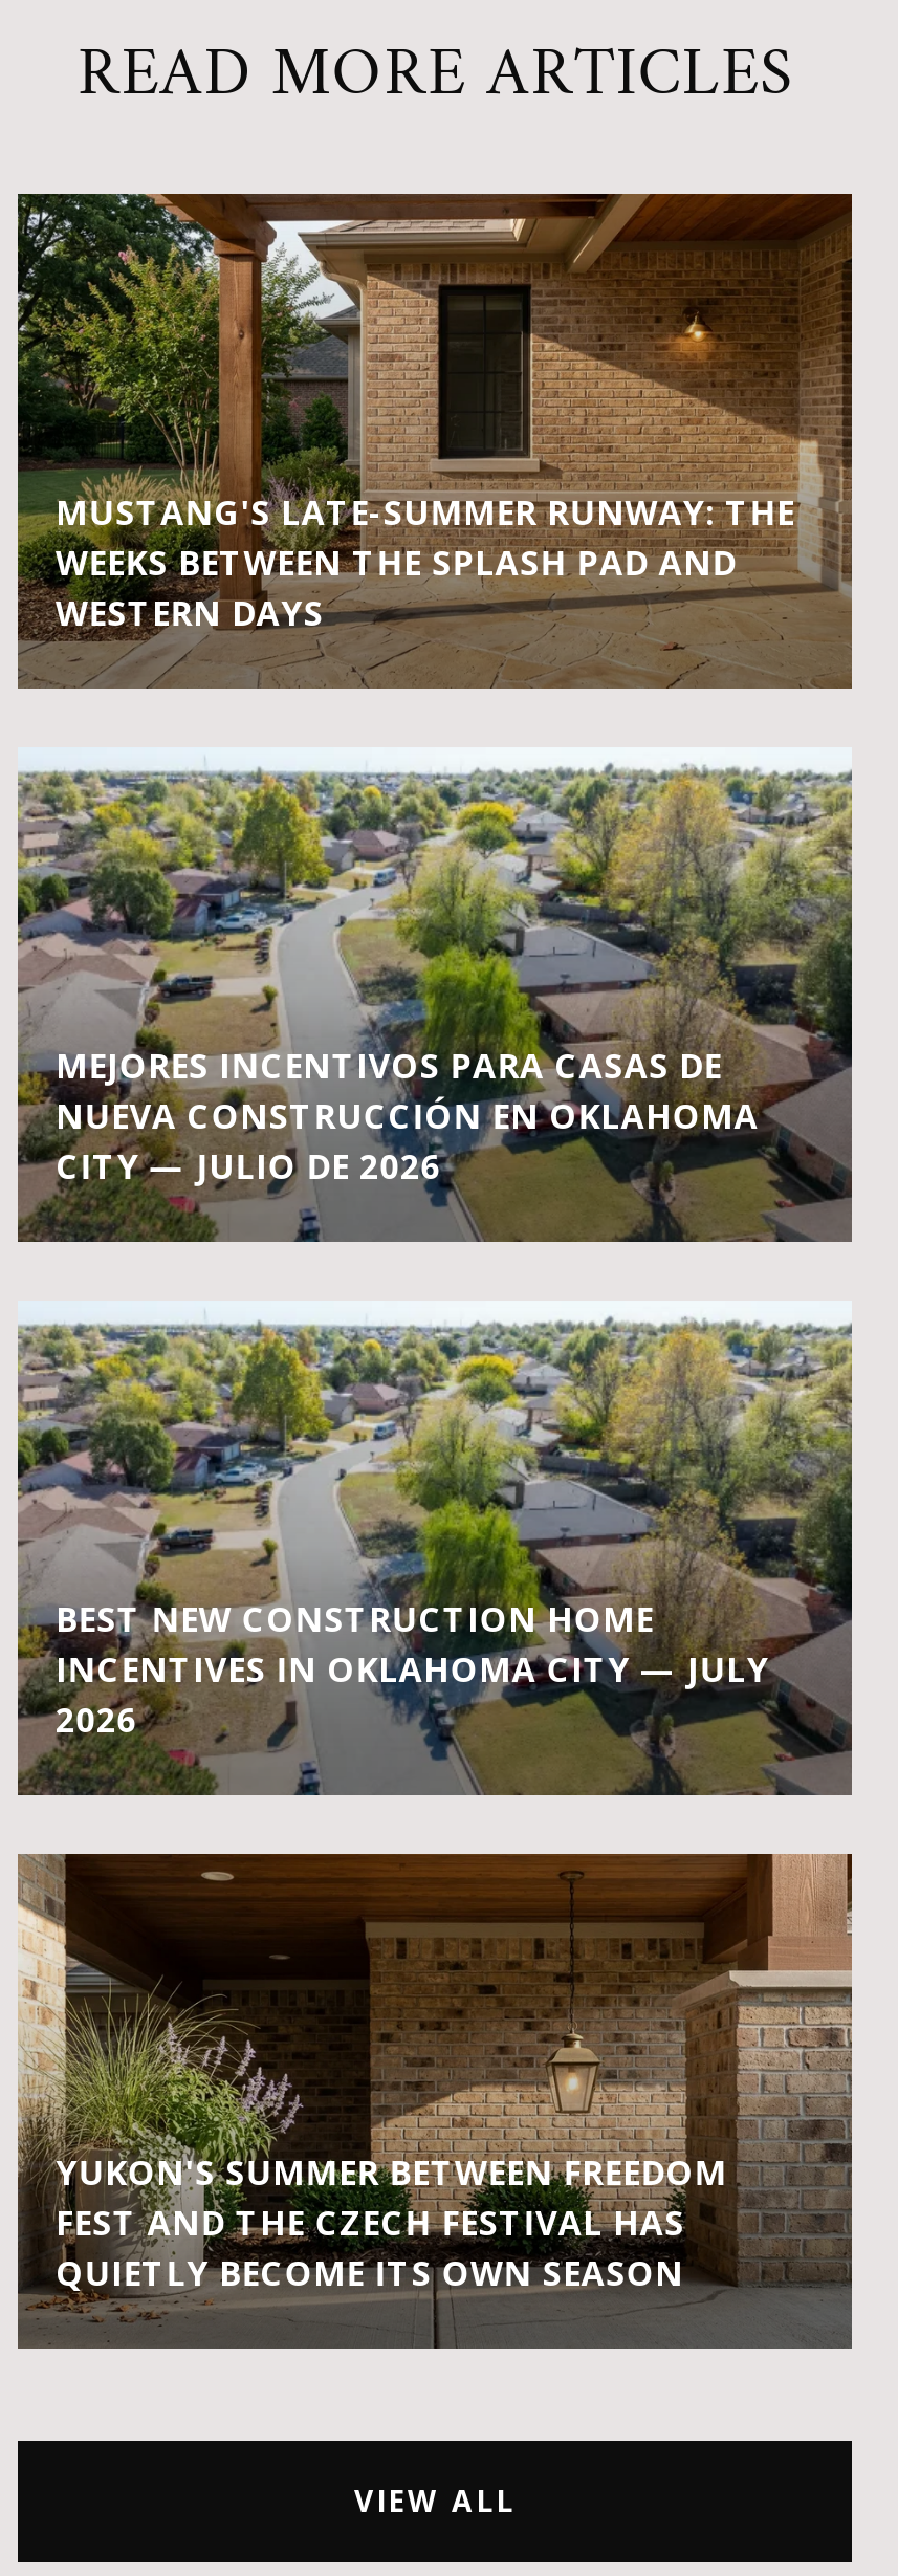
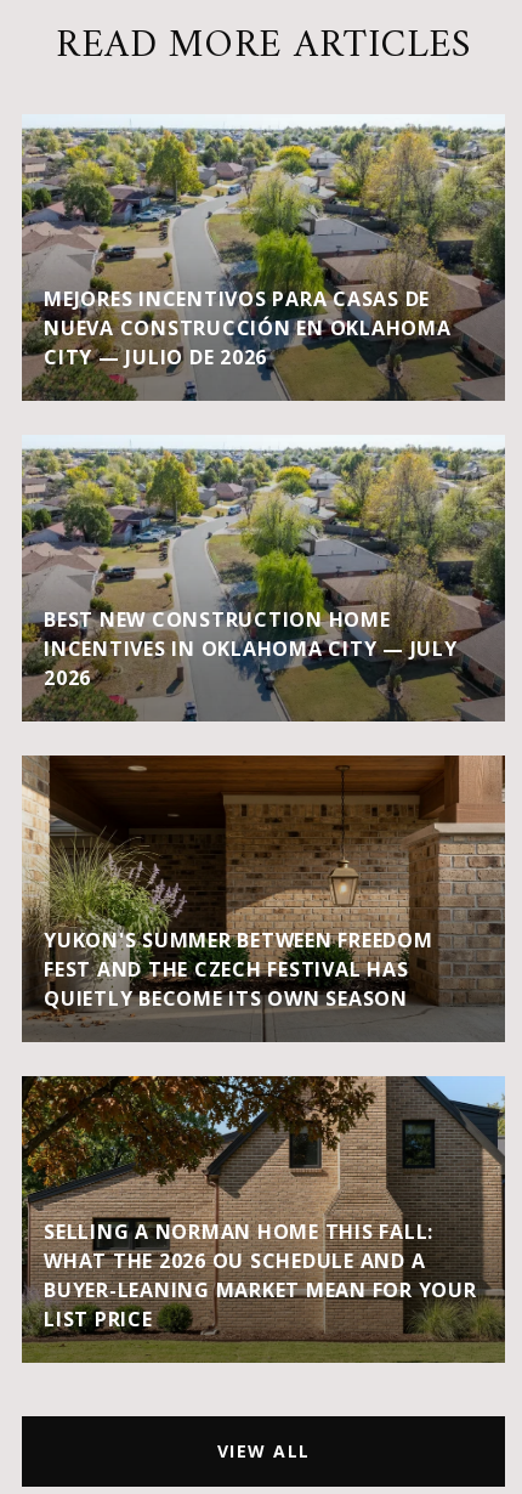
[16,192,854,689] [image] | MUSTANG'S LATE-SUMMER RUNWAY: THE | WEEKS BETWEEN THE SPLASH PAD AND | WESTERN DAYS -> none
moved [14,756,856,2296] -> [19,119,507,1012]: [image] | MEJORES INCENTIVOS PARA CASAS DE | NUEVA CONSTRUCCIÓN EN OKLAHOMA | ... | FEST AND THE CZECH FESTIVAL HAS | QUIETLY BECOME ITS OWN SEASON
moved [16,2263,181,2342] -> [21,992,117,1039]: [image]
none -> [21,1075,506,1363] [image] | SELLING A NORMAN HOME THIS FALL: | WHAT THE 2026 OU SCHEDULE AND A | BUYER-LEANING MARKET MEAN FOR YOUR | LIST PRICE

